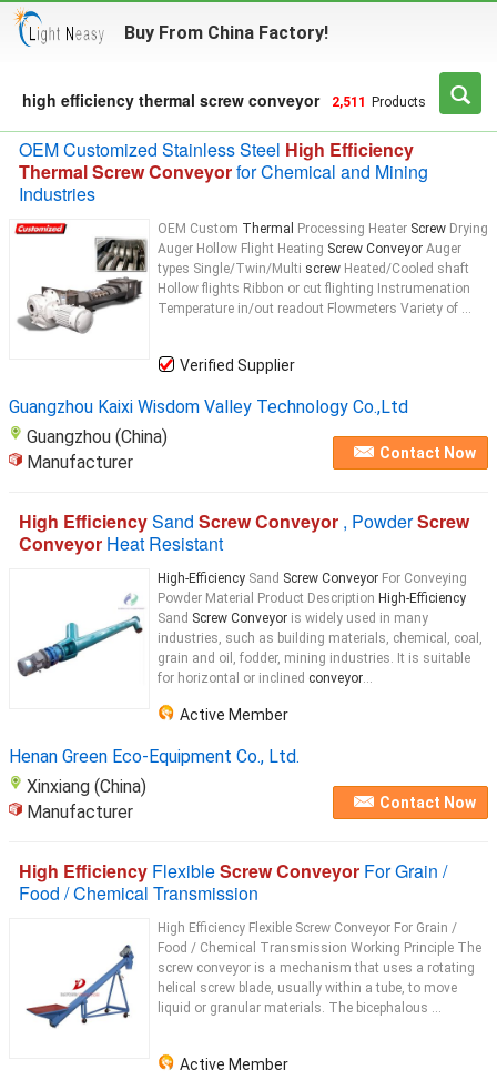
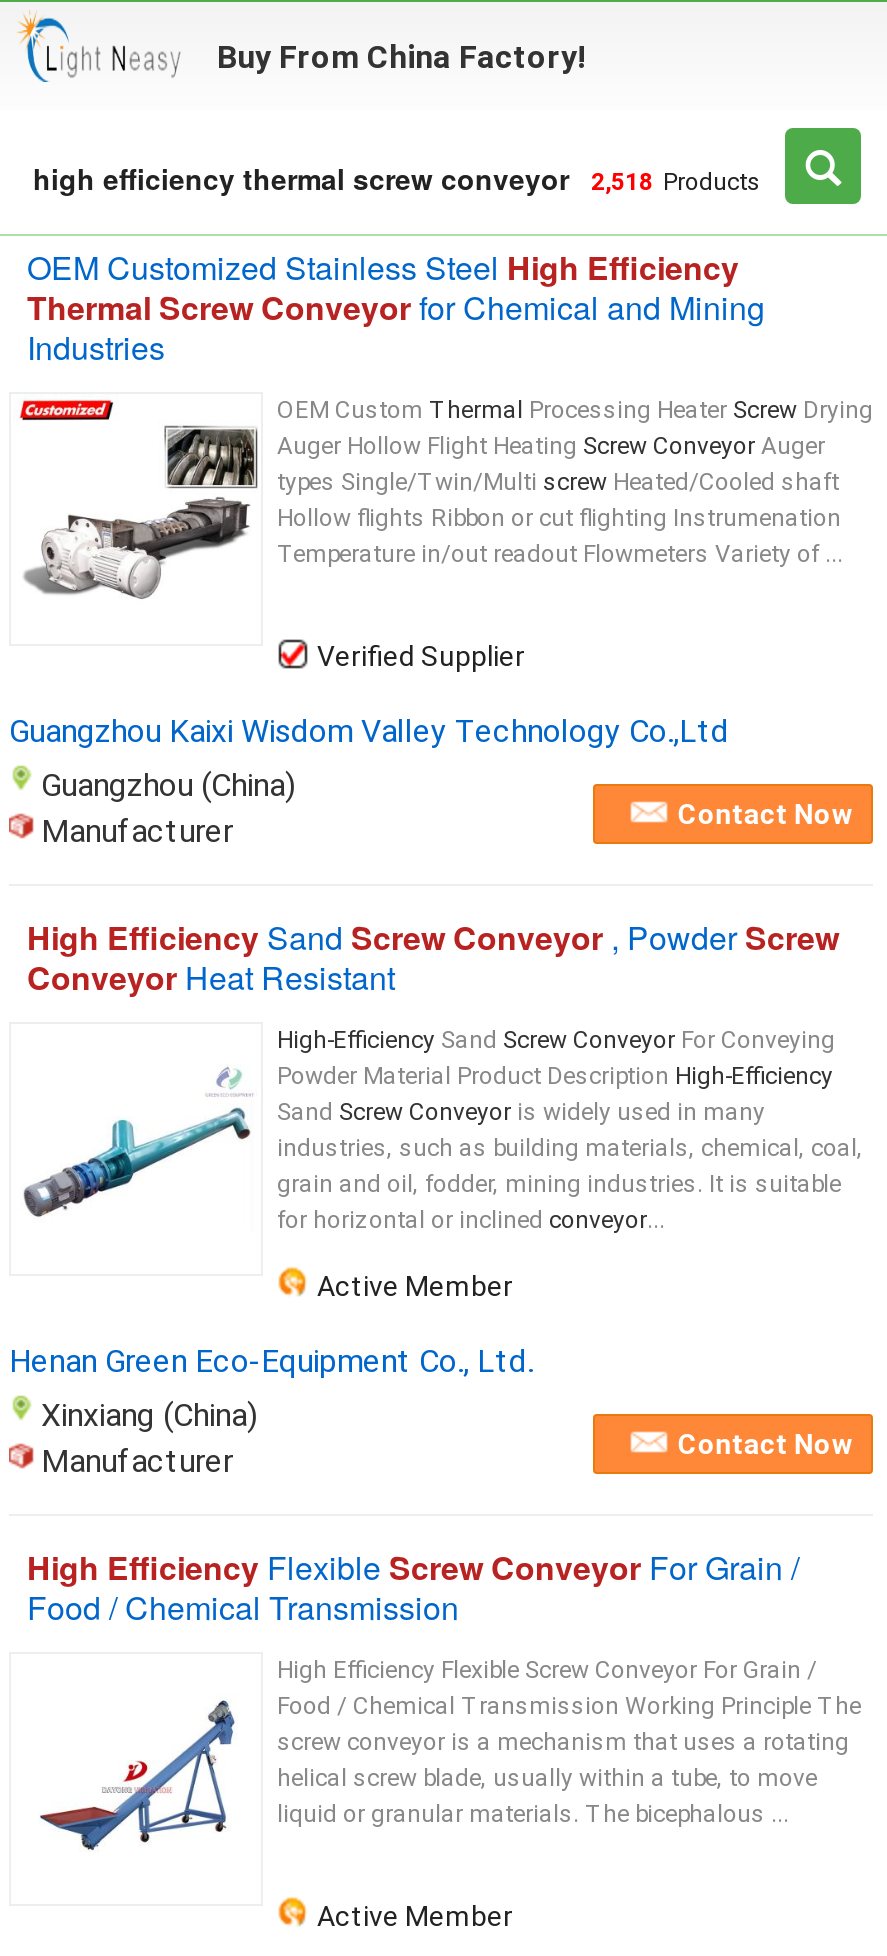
[22,89,426,111] high efficiency thermal screw conveyor 2,511 Products -> [33,158,761,198] high efficiency thermal screw conveyor 2,518 Products

